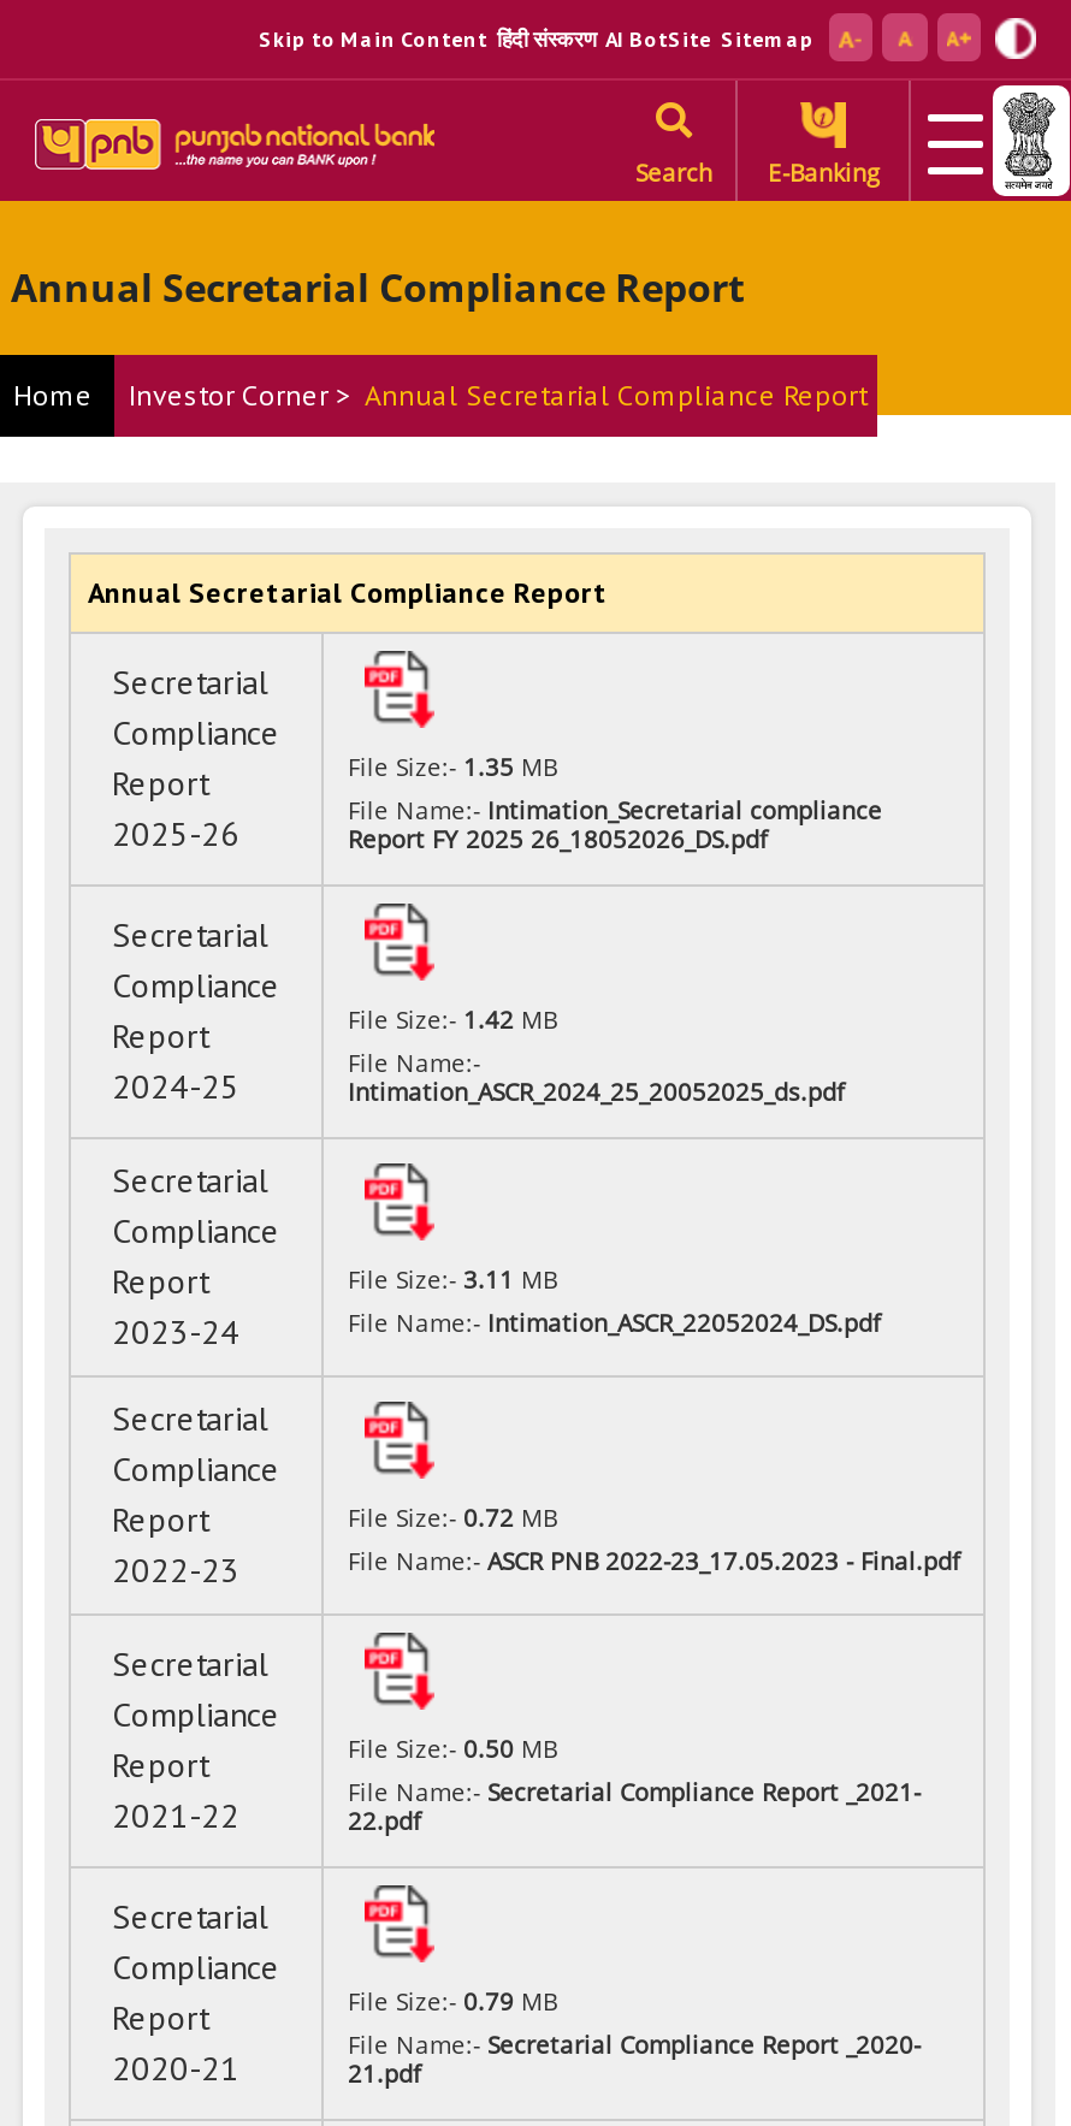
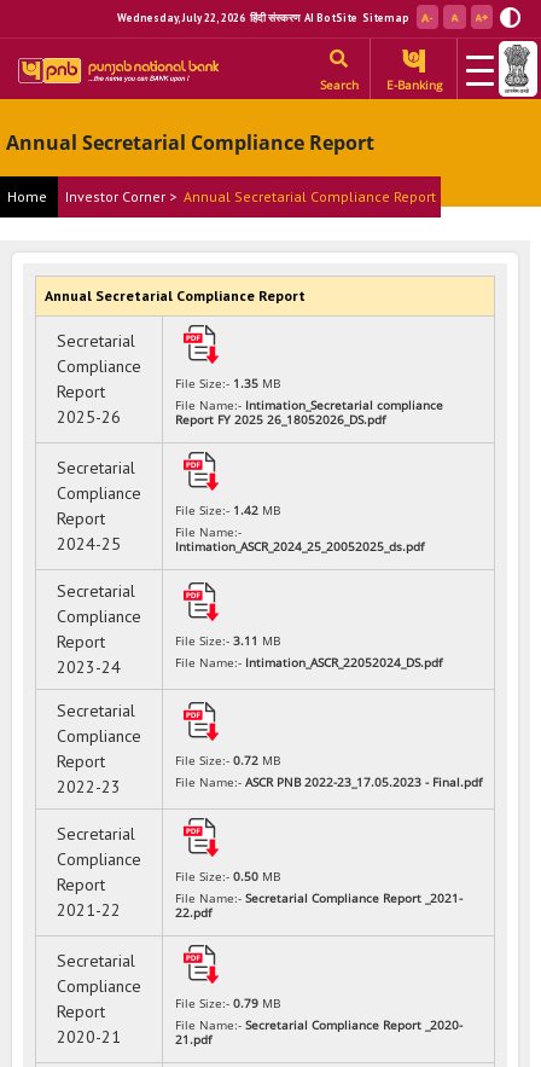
[259,24,815,51] Skip to Main Content हिंदी संस्करण AI BotSite Sitemap -> [117,10,409,24] Wednesday, July 22, 2026 हिंदी संस्करण AI BotSite Sitemap

